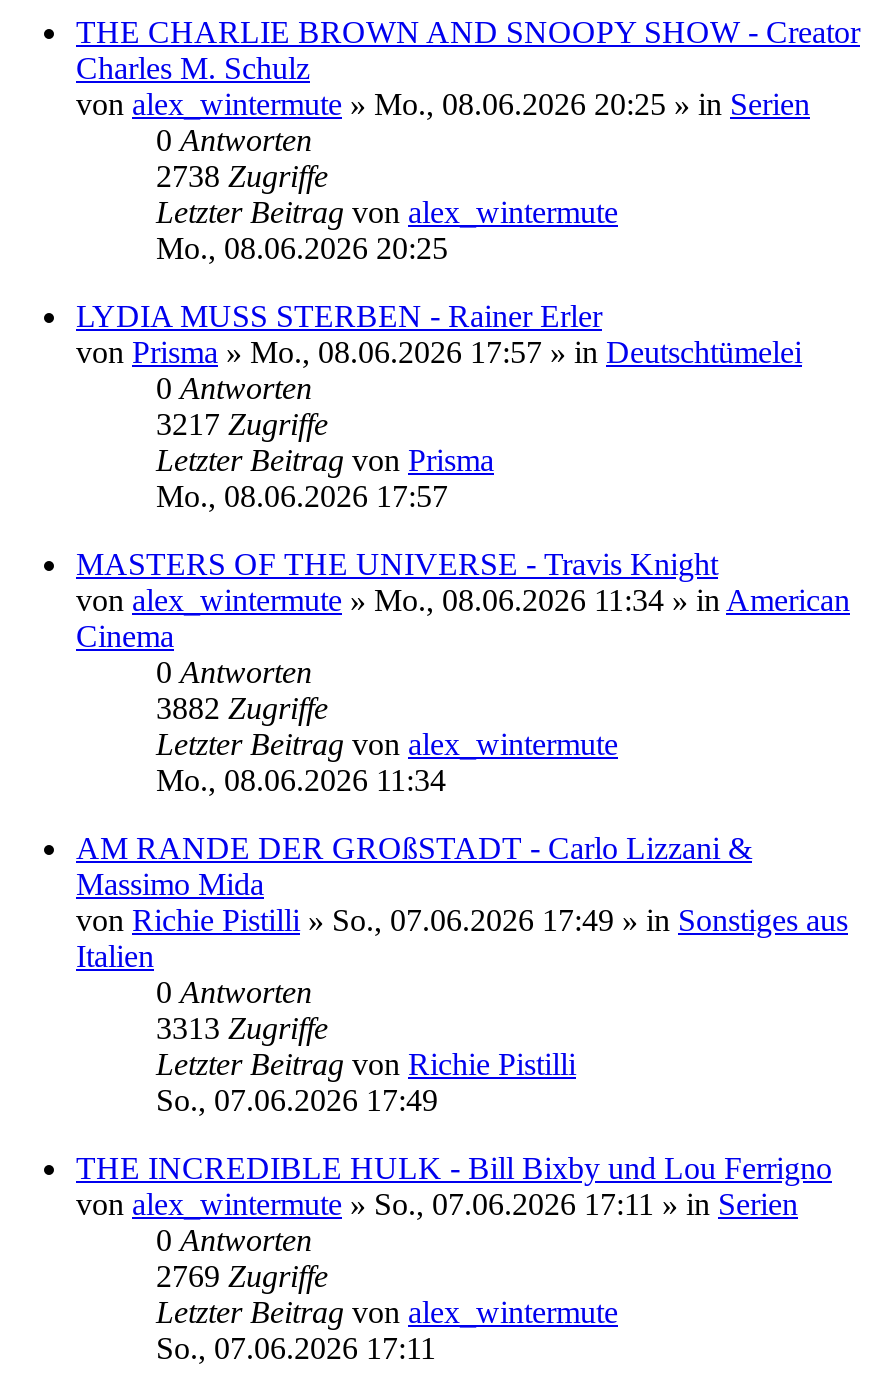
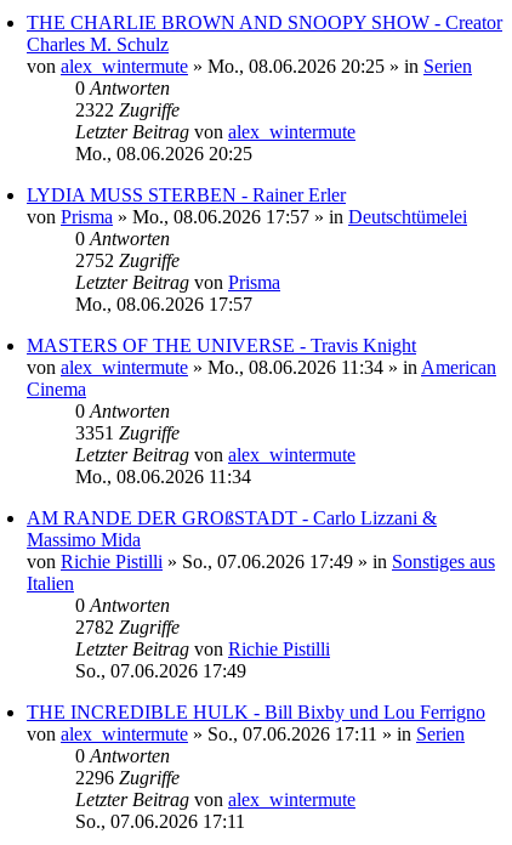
[156,159,328,193] 2738 Zugriffe -> [75,99,180,120] 2322 Zugriffe
[156,407,328,441] 3217 Zugriffe -> [75,250,180,271] 2752 Zugriffe
[156,691,328,725] 3882 Zugriffe -> [75,422,180,443] 3351 Zugriffe
[156,1011,328,1045] 3313 Zugriffe -> [75,617,180,637] 2782 Zugriffe
[156,1259,328,1293] 2769 Zugriffe -> [75,767,180,788] 2296 Zugriffe

